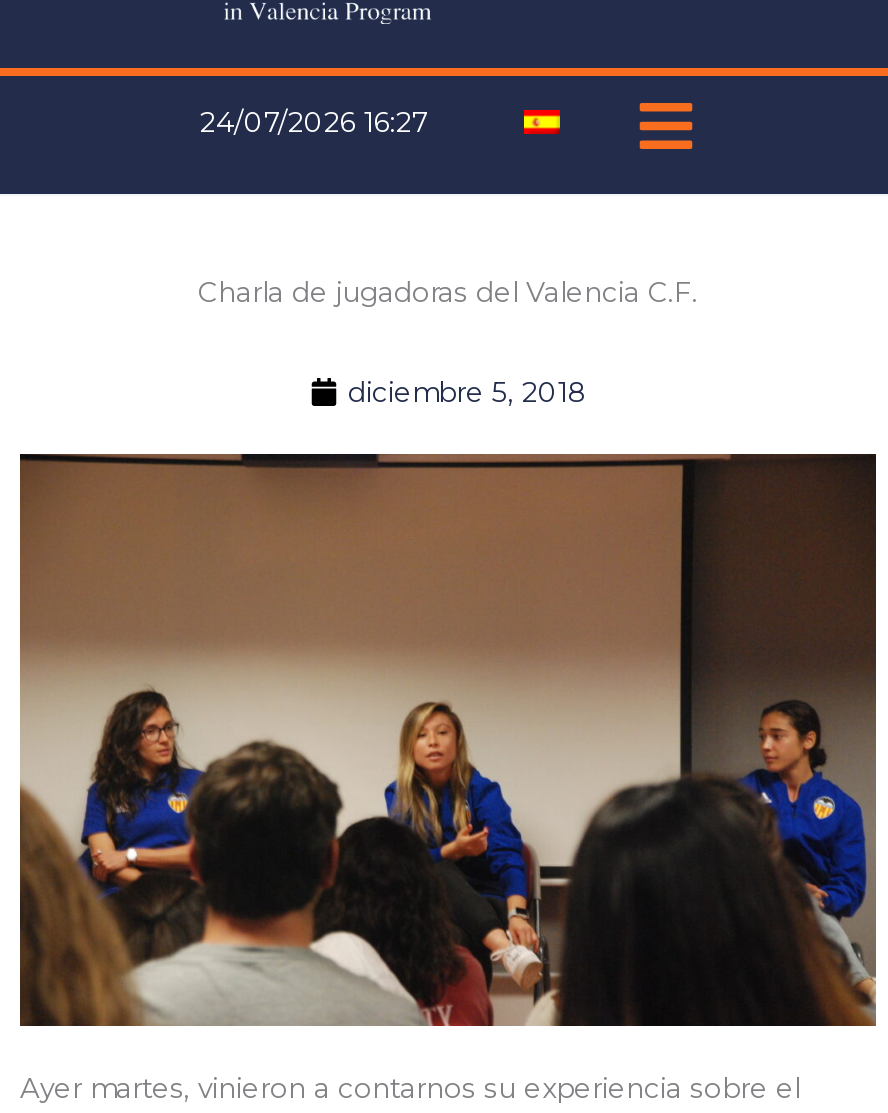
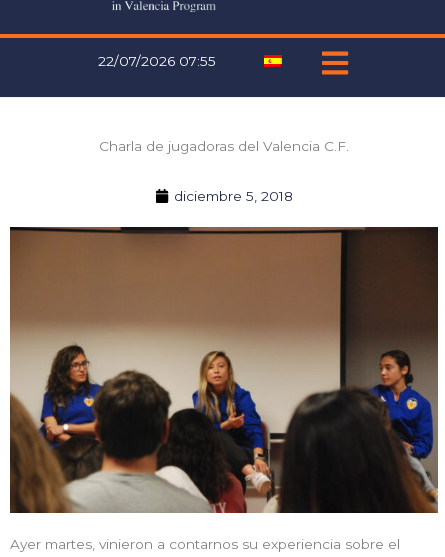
[200,105,428,137] 24/07/2026 16:27 -> [98,52,216,68] 22/07/2026 07:55

